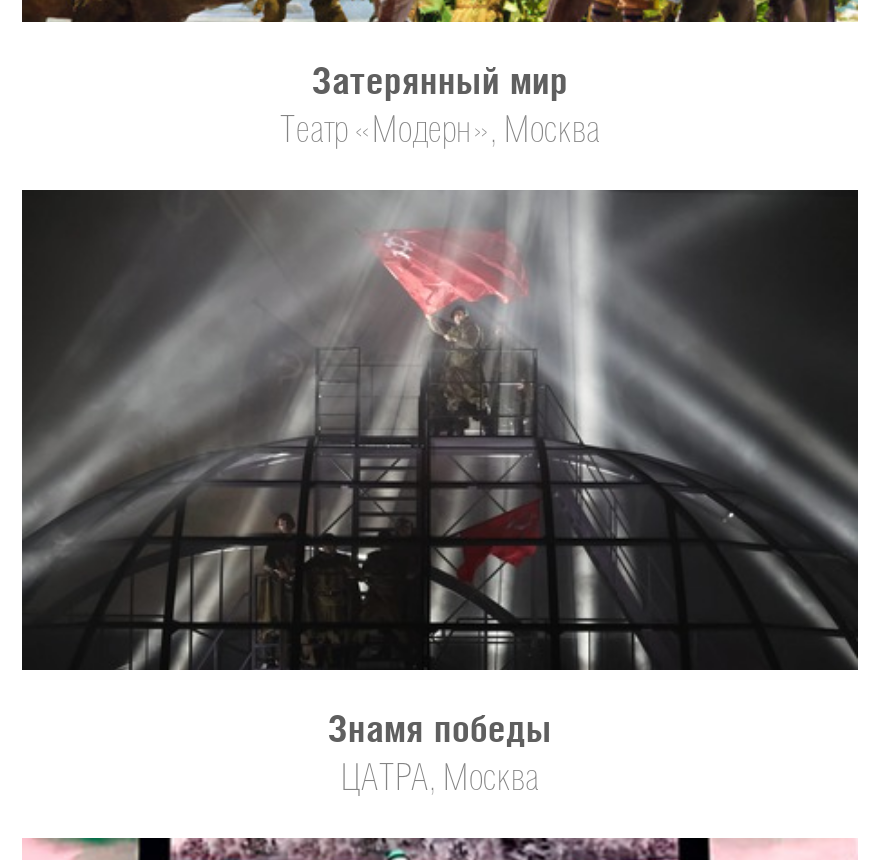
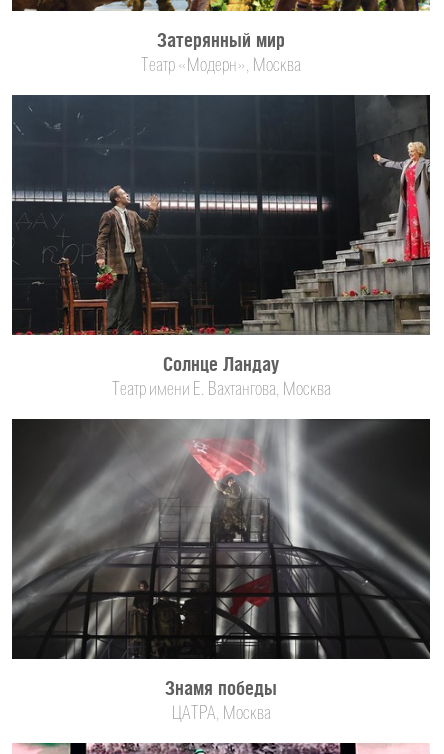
none -> [12,95,431,398] [image] | Солнце Ландау | Театр имени Е. Вахтангова, Москва

